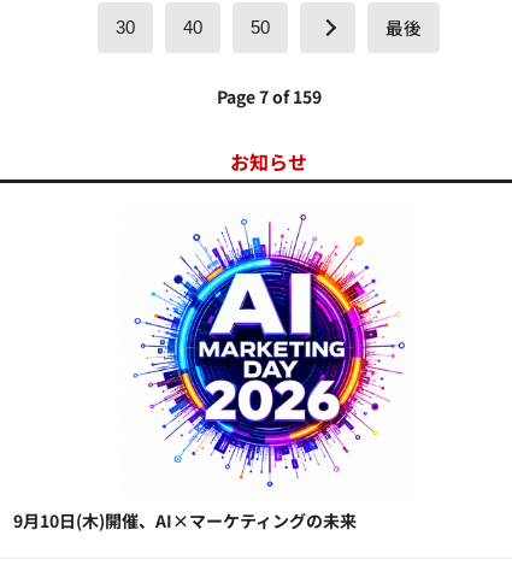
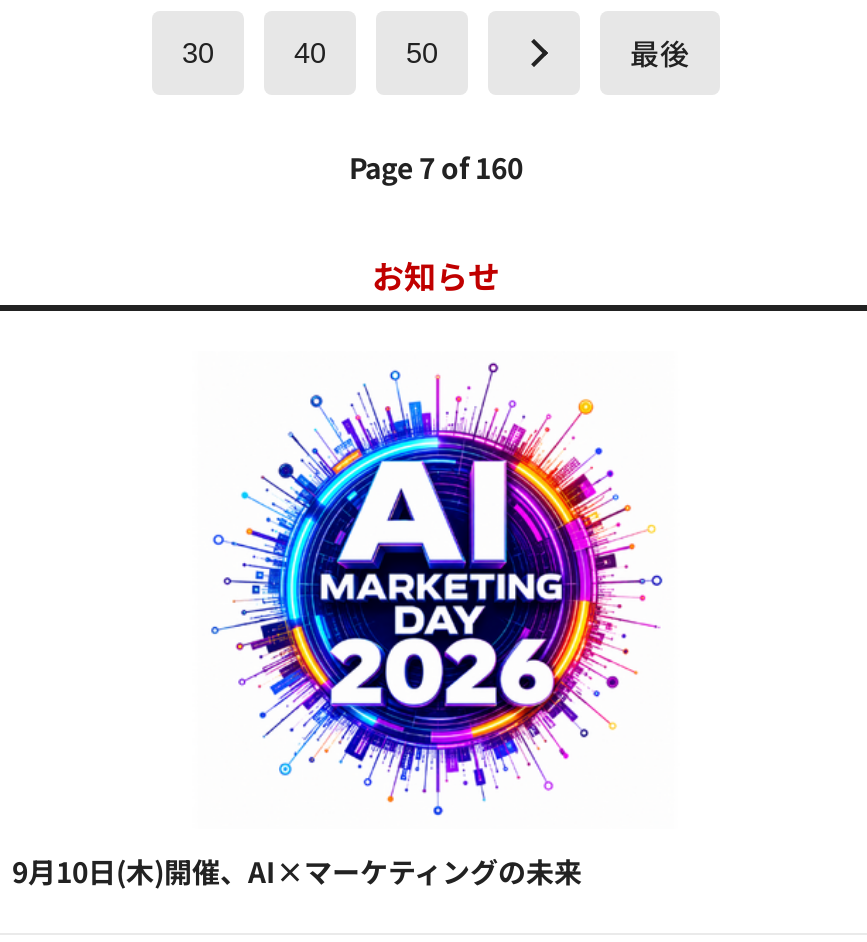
[216,84,321,108] Page 7 of 159 -> [349,147,523,187] Page 7 of 160

